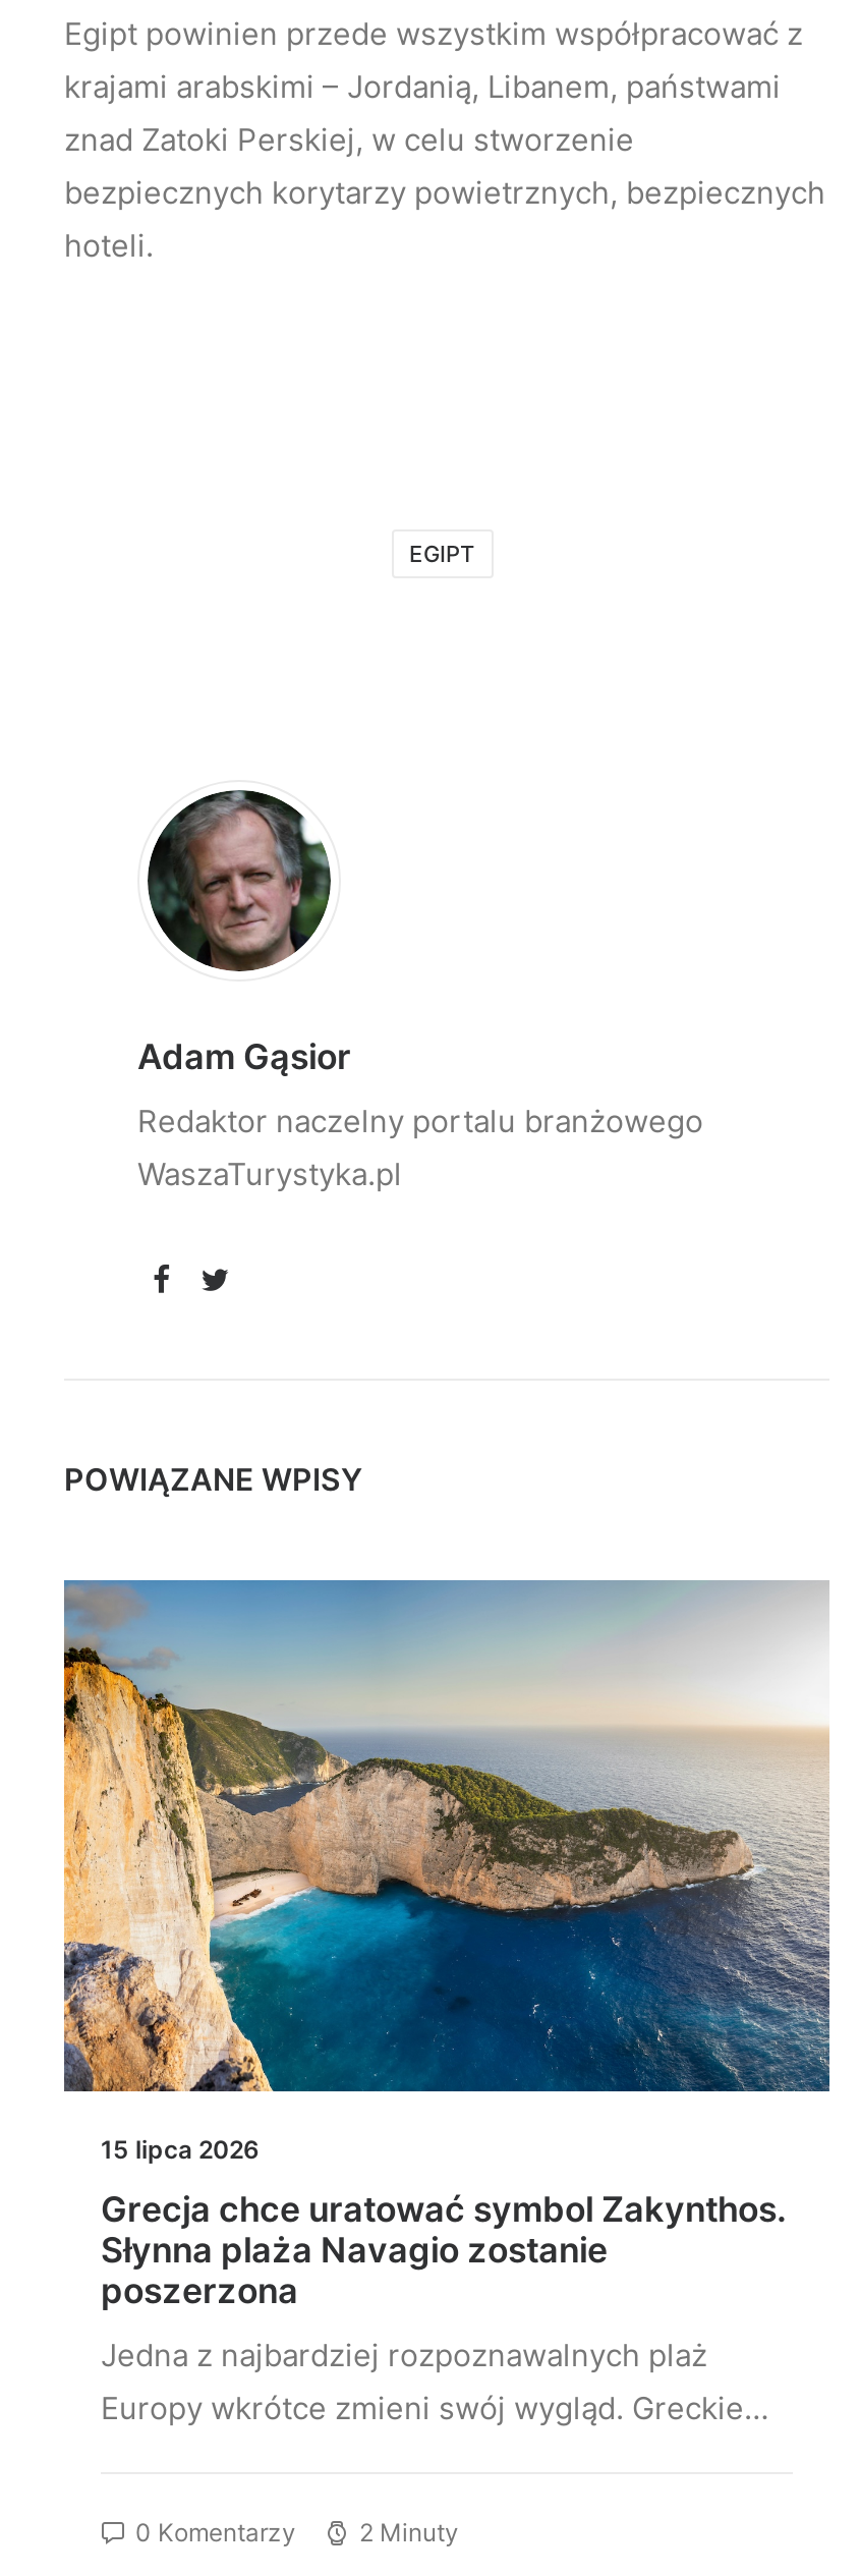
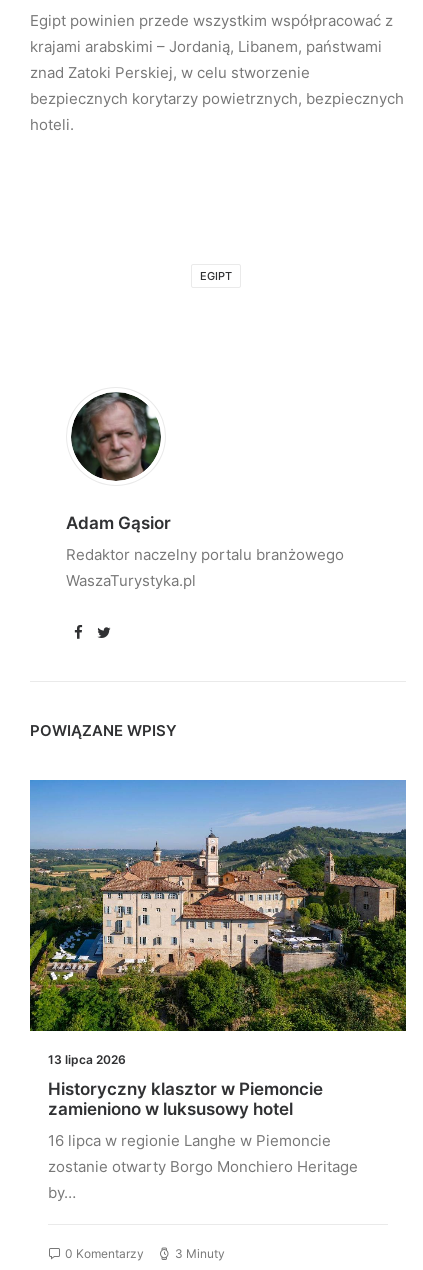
[62,1580,832,2164] [image] | 15 lipca 2026 -> [29,780,407,1067] [image] | 13 lipca 2026
[101,2189,787,2311] Grecja chce uratować symbol Zakynthos. | Słynna plaża Navagio zostanie | poszerzona -> [48,1079,323,1119] Historyczny klasztor w Piemoncie | zamieniono w luksusowy hotel
[101,2335,768,2427] Jedna z najbardziej rozpoznawalnych plaż | Europy wkrótce zmieni swój wygląd. Greckie… -> [48,1131,358,1202] 16 lipca w regionie Langhe w Piemoncie | zostanie otwarty Borgo Monchiero Heritage | by…
[359,2517,459,2547] 2 Minuty -> [175,1246,225,1261] 3 Minuty

